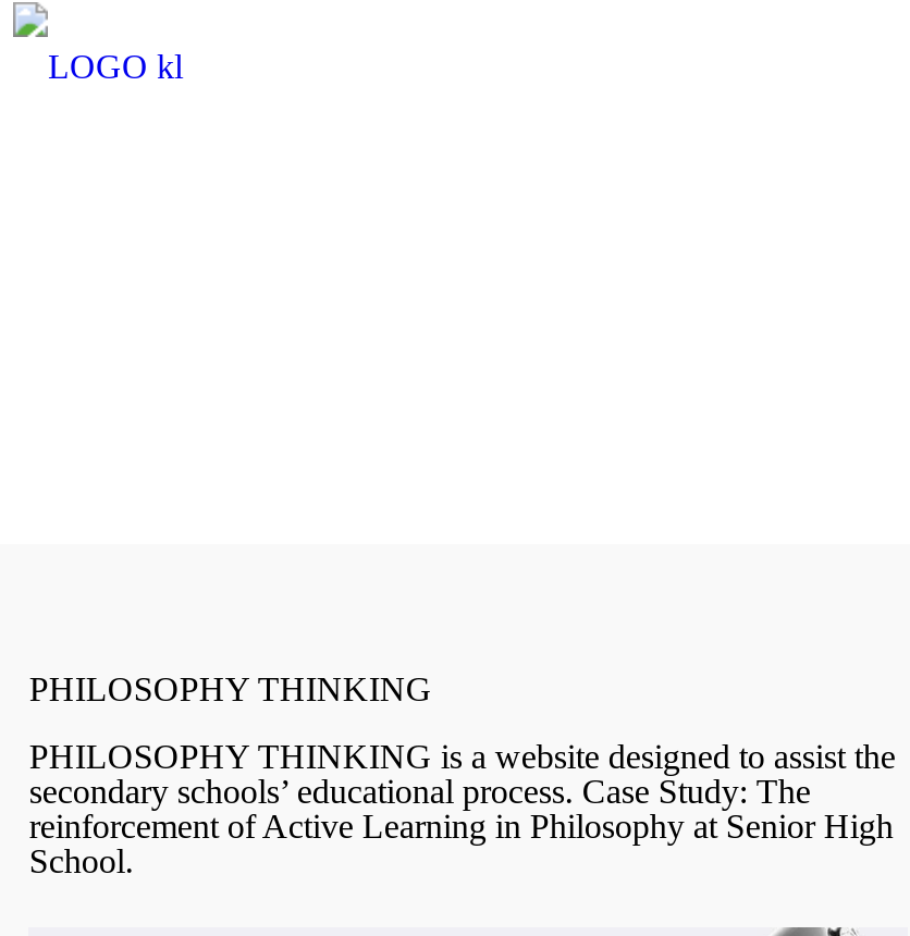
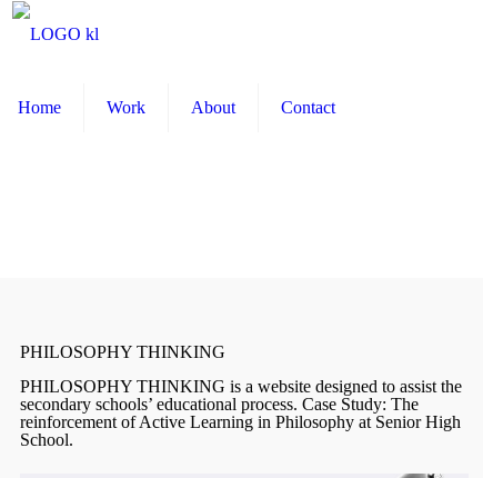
none -> [18,98,335,117] Home | Work | About | Contact

